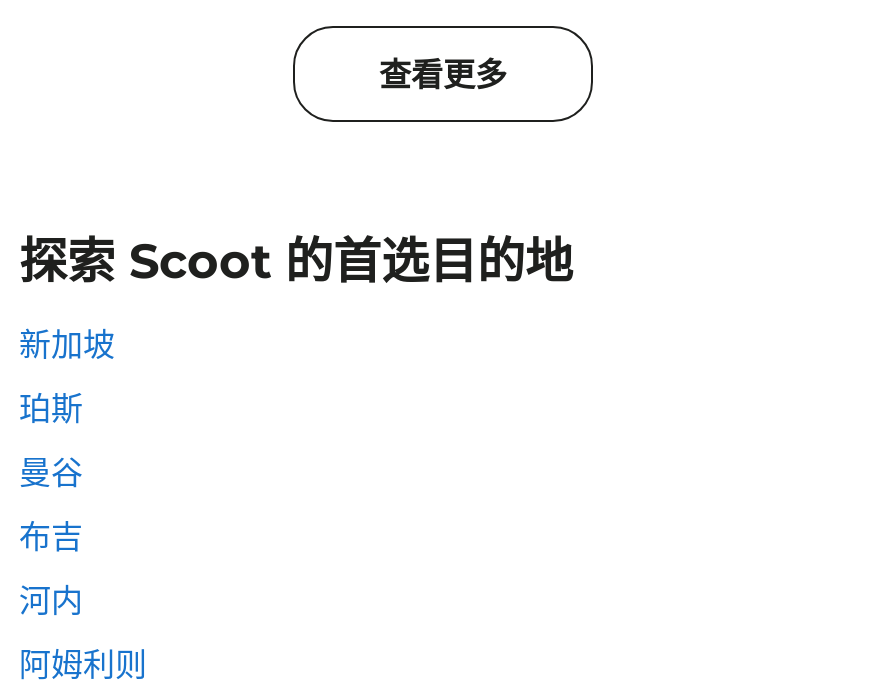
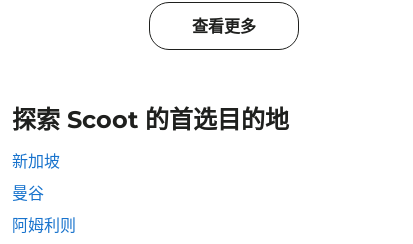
[19,390,83,428] 珀斯 -> none
[19,518,83,620] 布吉 | 河内 -> none

